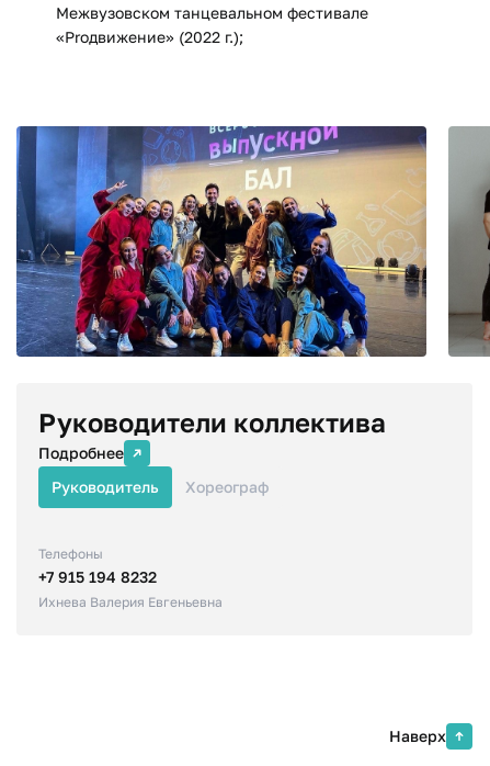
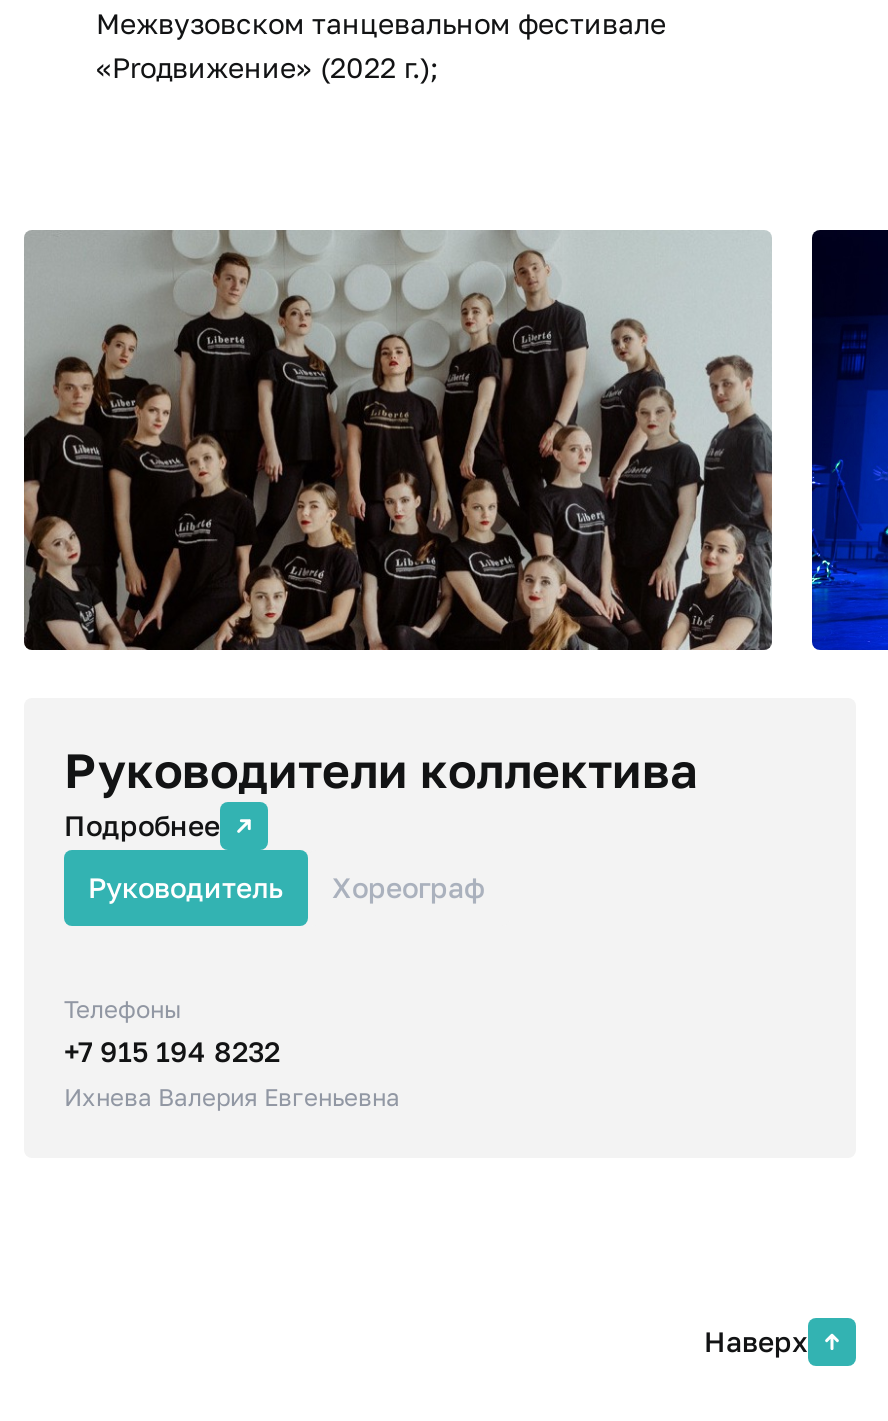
[15,126,428,358] [image] -> [22,230,774,652] [image]
[447,127,487,358] [image] -> [810,230,882,652] [image]

